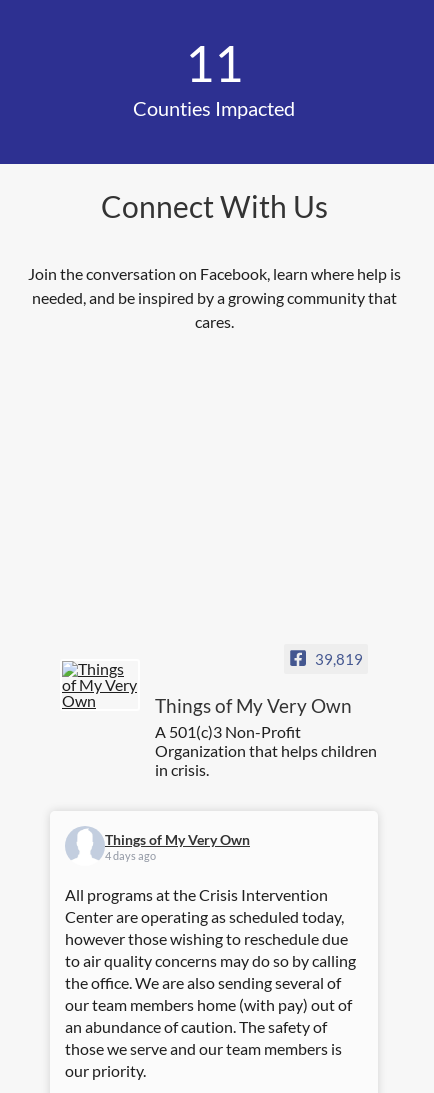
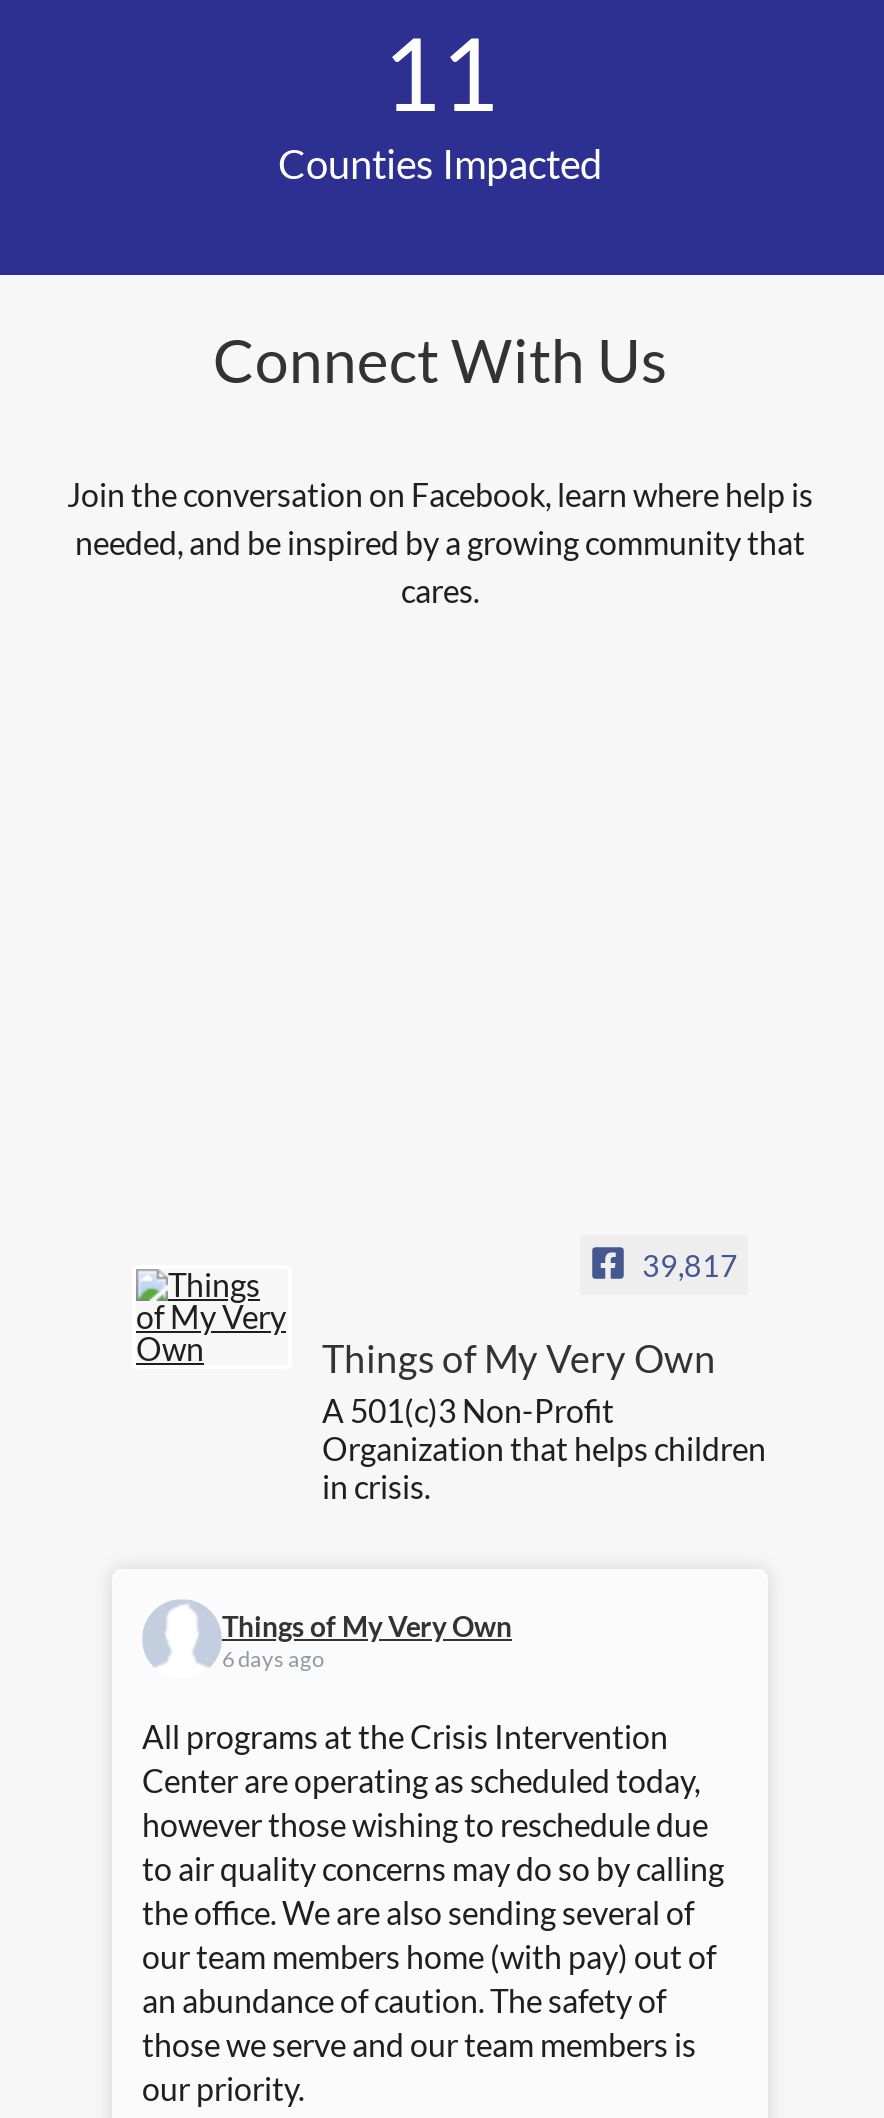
[315,650,363,668] 39,819 -> [642,1247,738,1283] 39,817
[105,849,156,862] 4 days ago -> [222,1646,324,1672] 6 days ago

